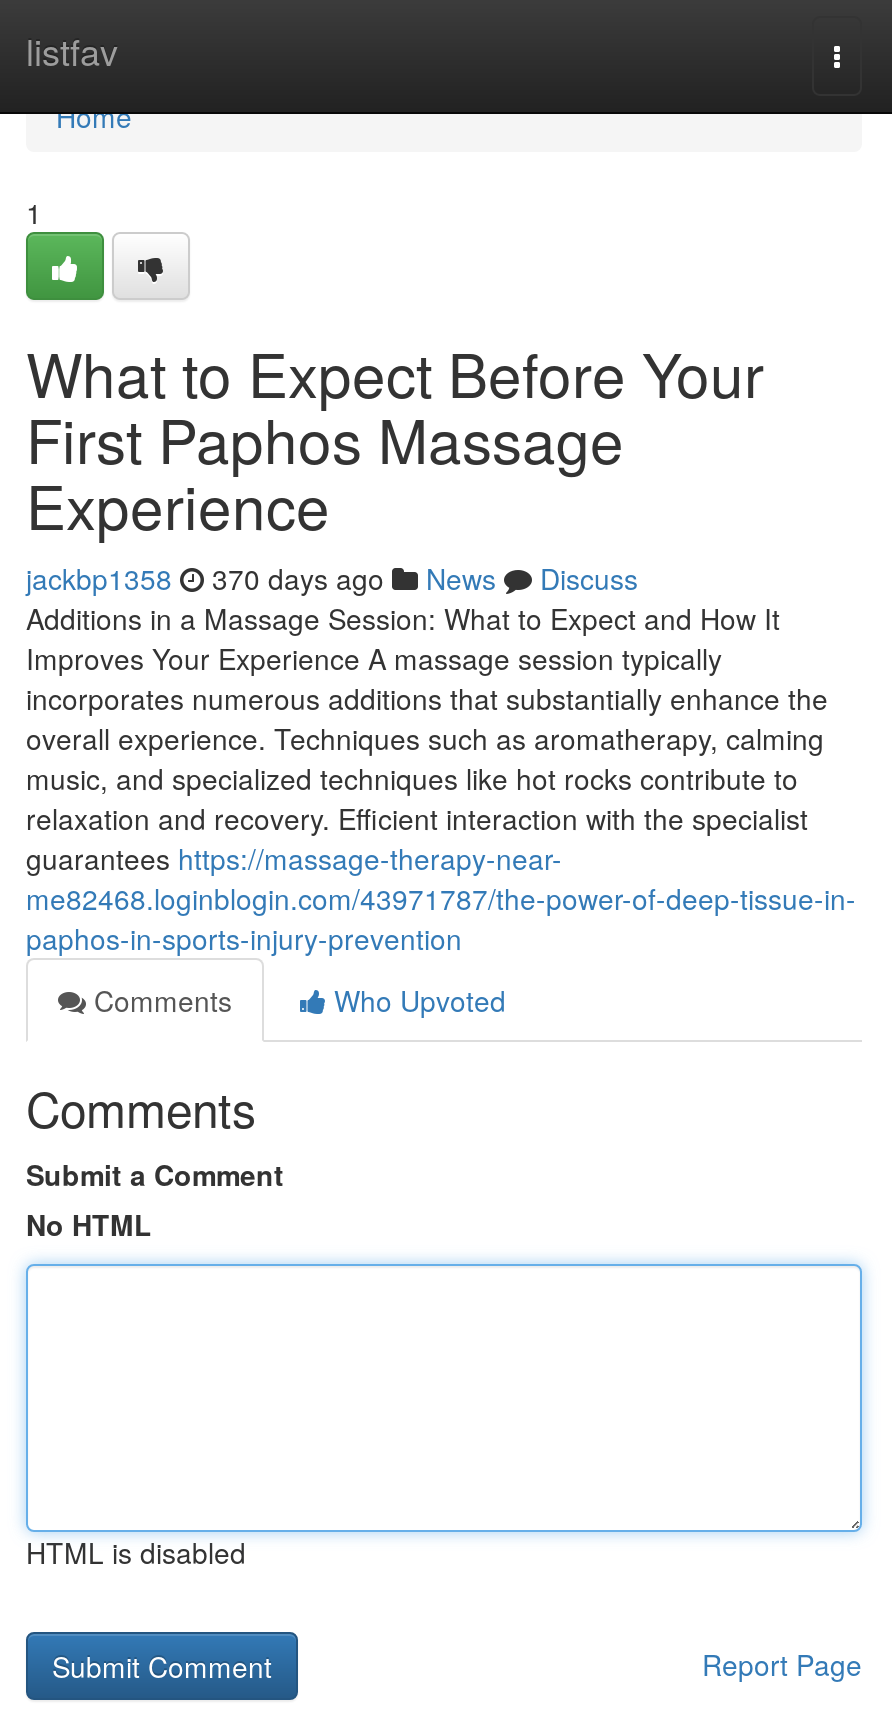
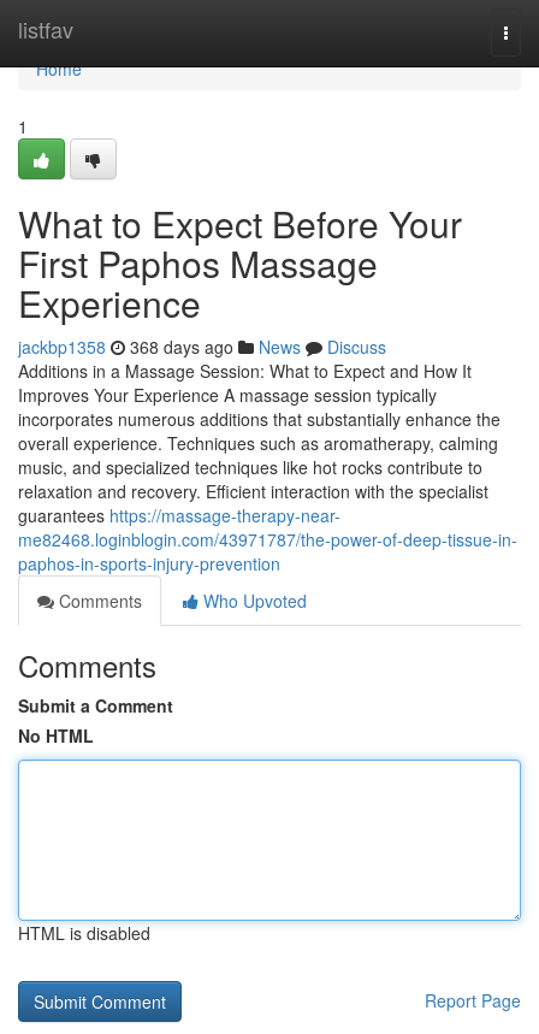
[26,558,638,598] jackbp1358 370 days ago News Discuss -> [18,335,386,359] jackbp1358 368 days ago News Discuss

